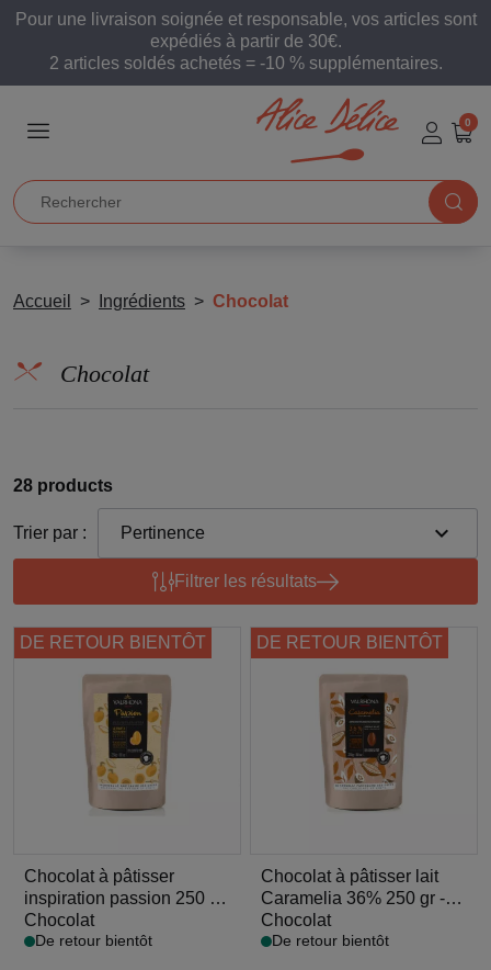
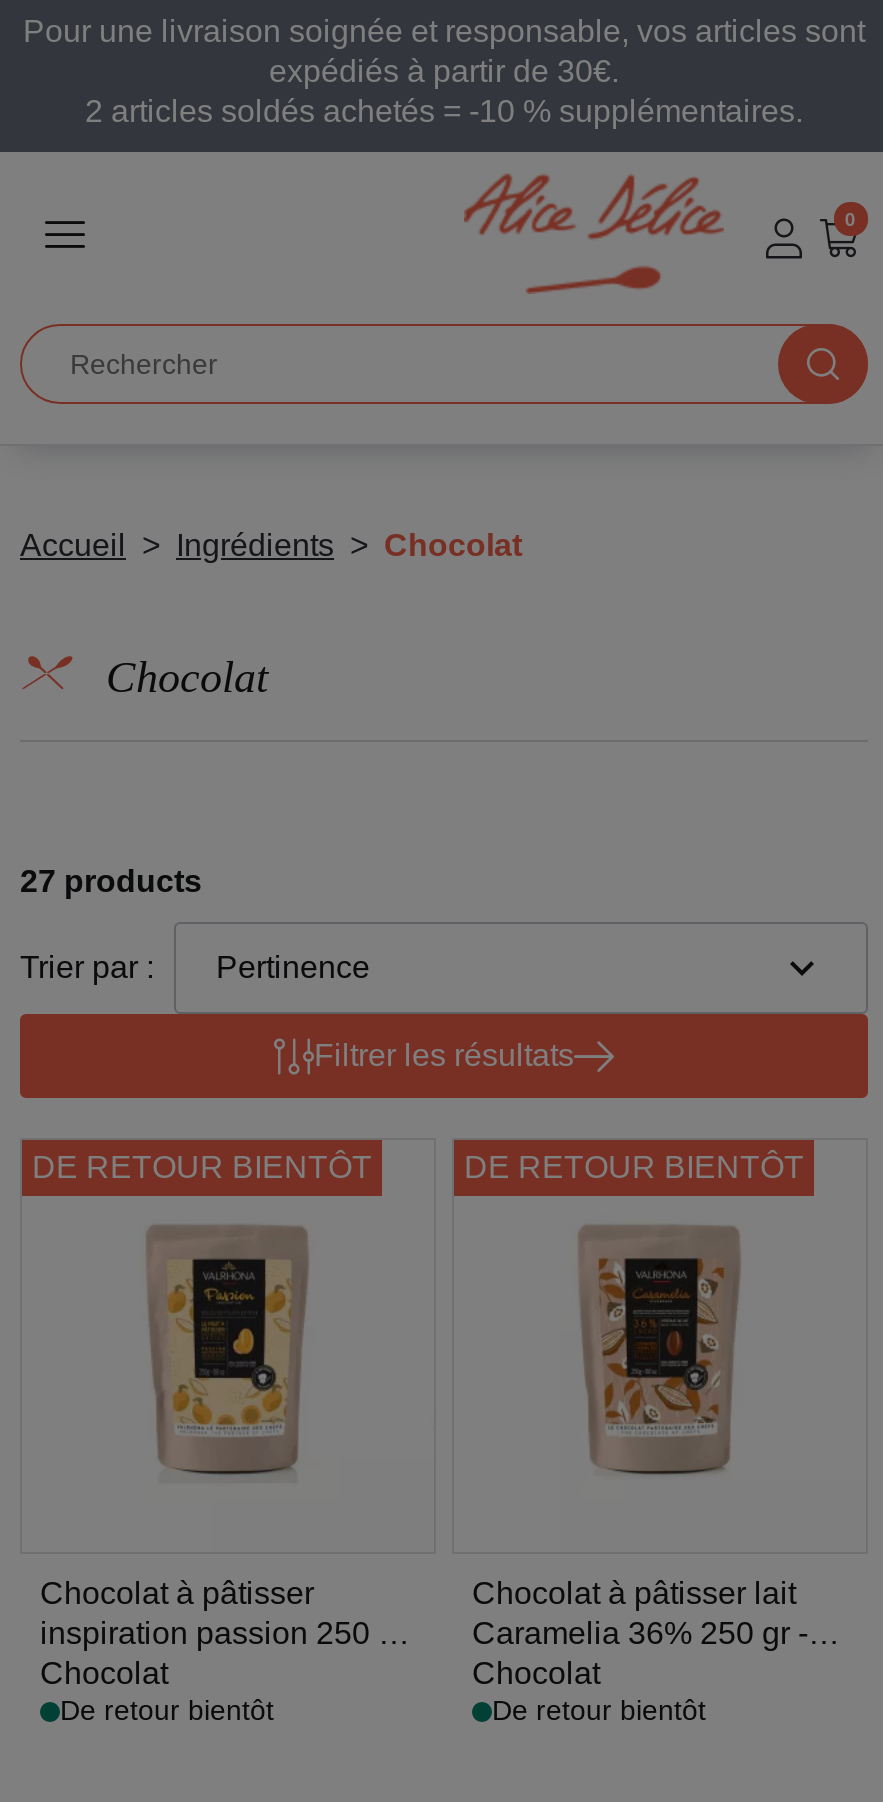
[13,476,113,495] 28 products -> [20,864,202,898] 27 products

